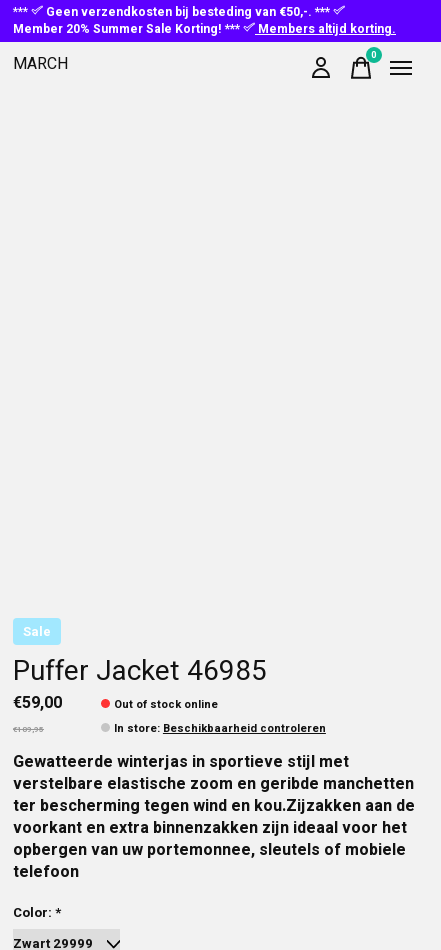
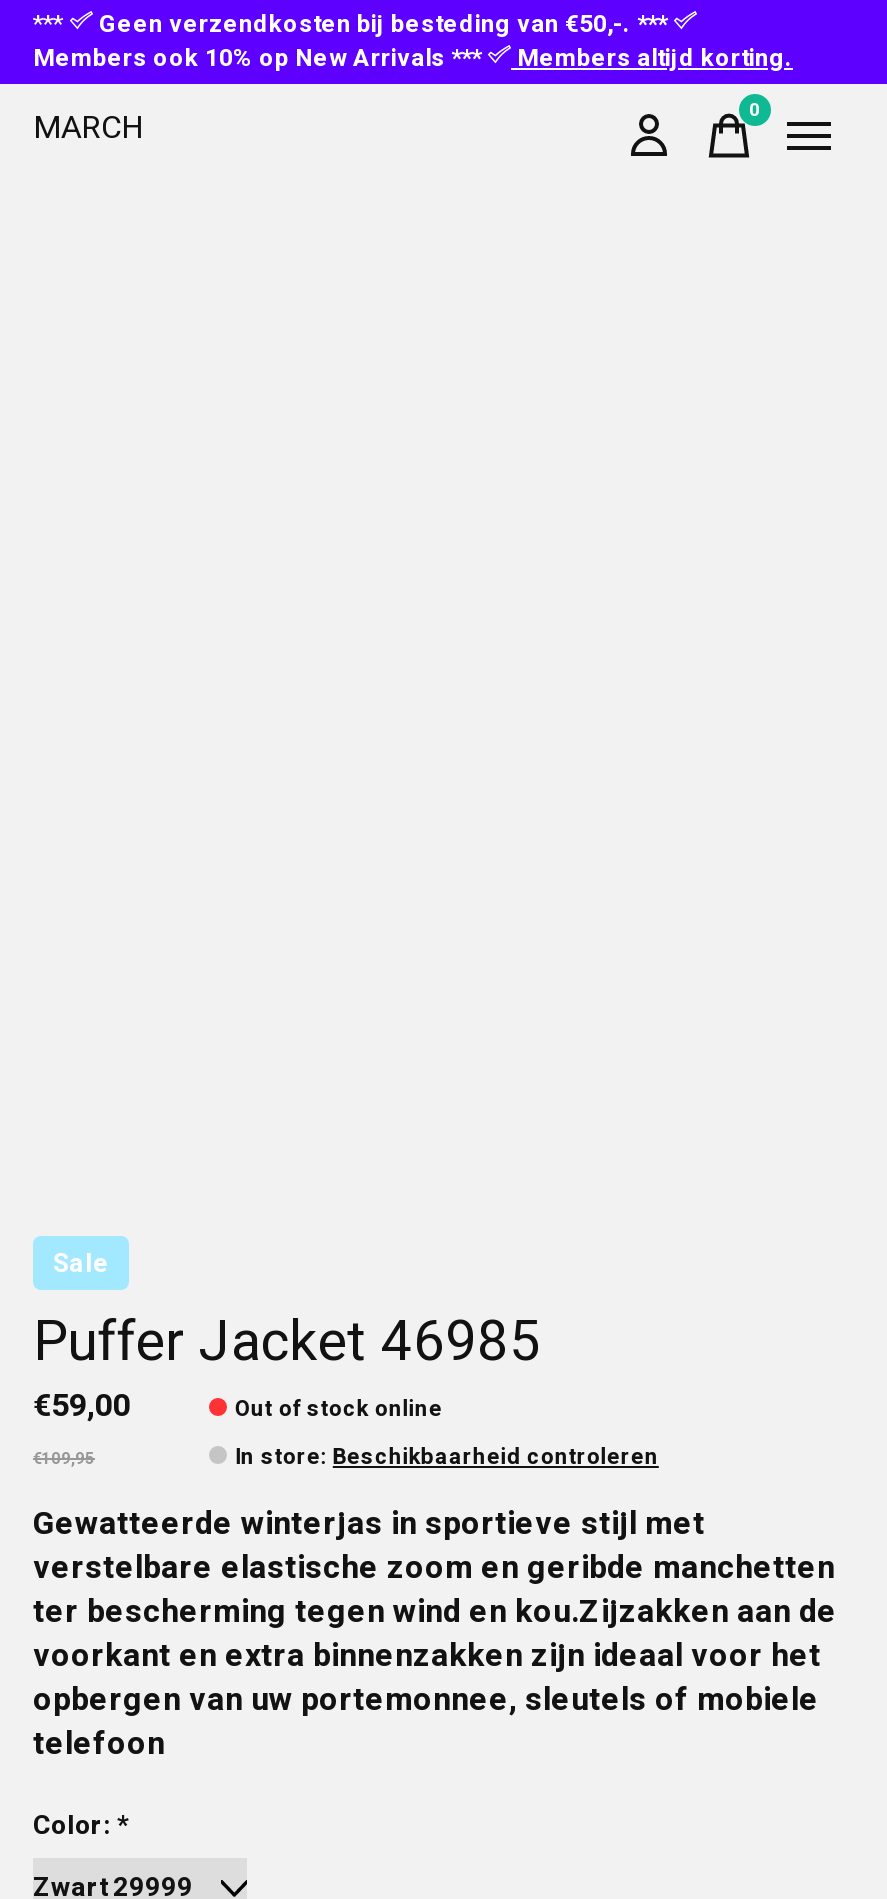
[13,20,243,38] Member 20% Summer Sale Korting! *** -> [33,40,487,76] Members ook 10% op New Arrivals ***

